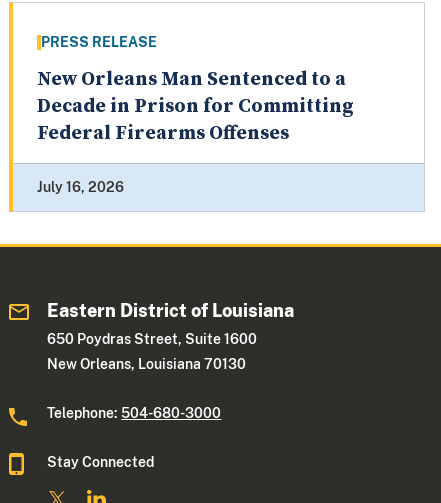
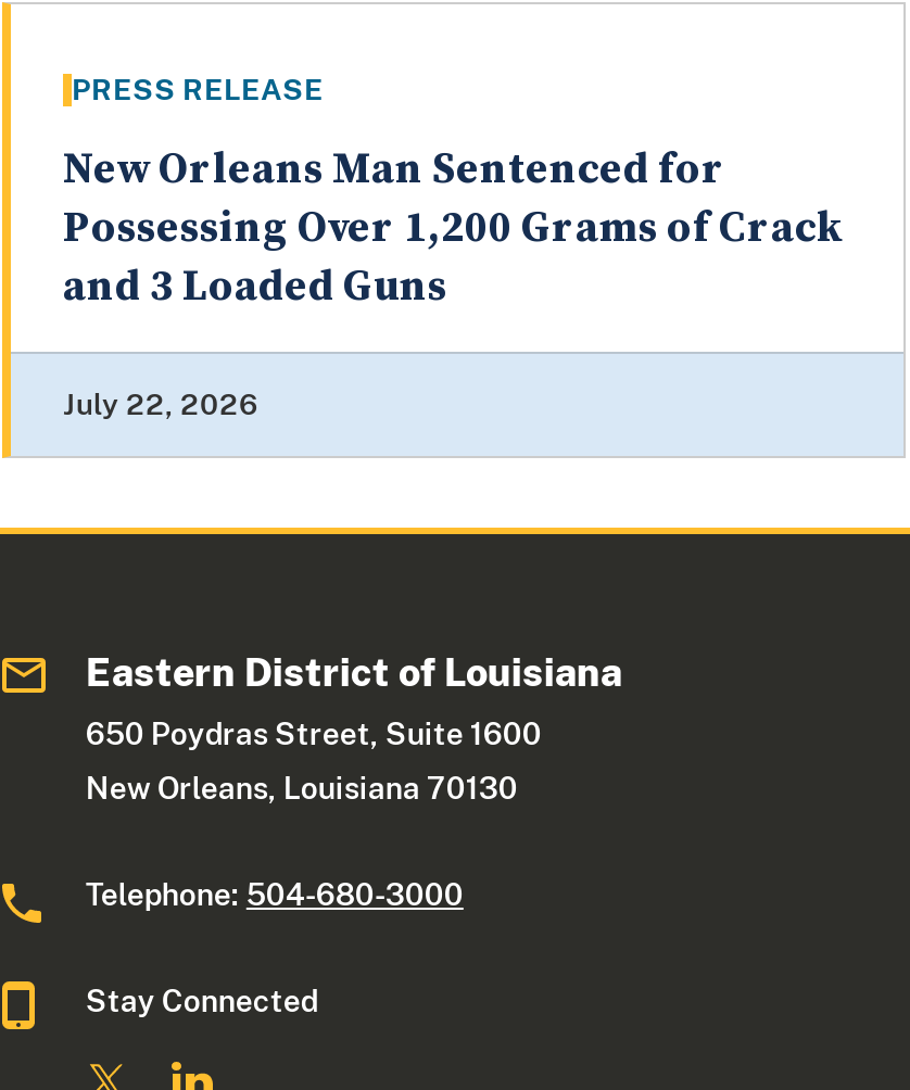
[37,67,354,146] New Orleans Man Sentenced to a | Decade in Prison for Committing | Federal Firearms Offenses -> [63,144,845,315] New Orleans Man Sentenced for | Possessing Over 1,200 Grams of Crack | and 3 Loaded Guns
[37,179,124,195] July 16, 2026 -> [63,387,258,422] July 22, 2026

